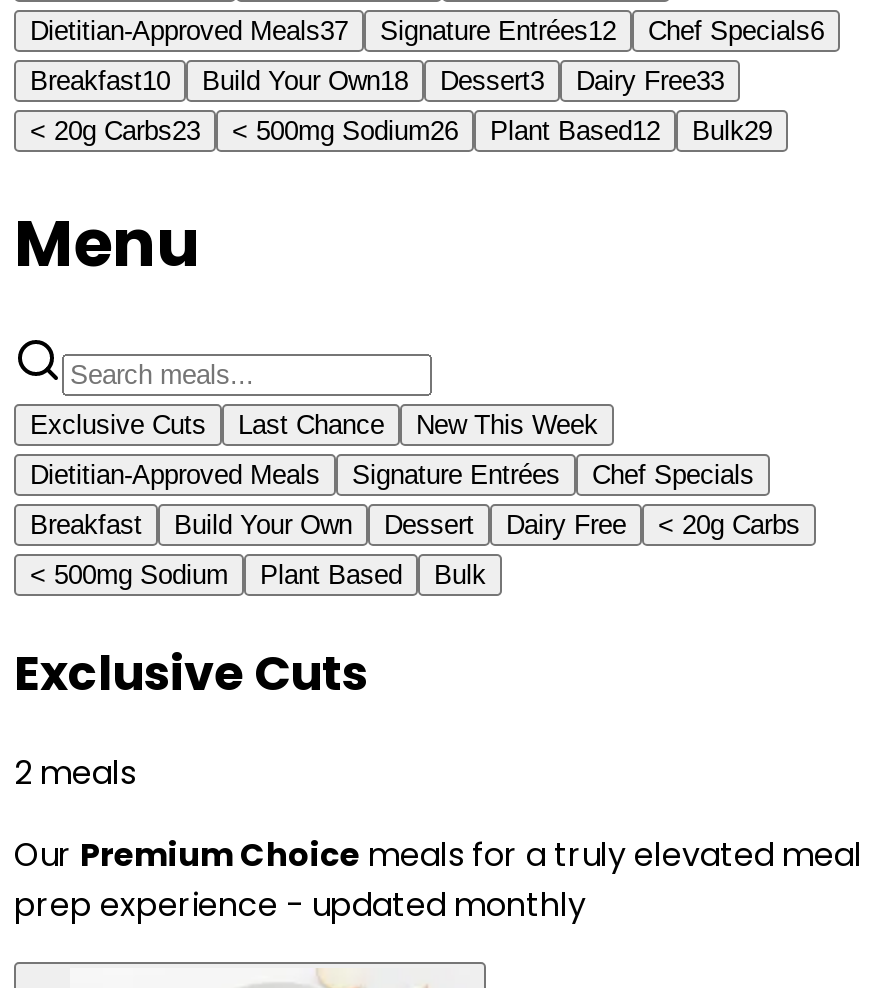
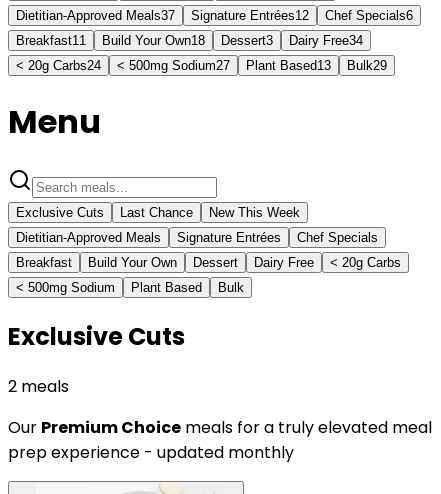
[30,66,170,96] Breakfast10 -> [16,33,86,48] Breakfast11
[576,66,724,96] Dairy Free33 -> [289,33,363,48] Dairy Free34
[30,116,200,146] < 20g Carbs23 -> [16,58,101,73] < 20g Carbs24
[232,116,458,146] < 500mg Sodium26 -> [117,58,230,73] < 500mg Sodium27
[490,116,660,146] Plant Based12 -> [246,58,331,73] Plant Based13

